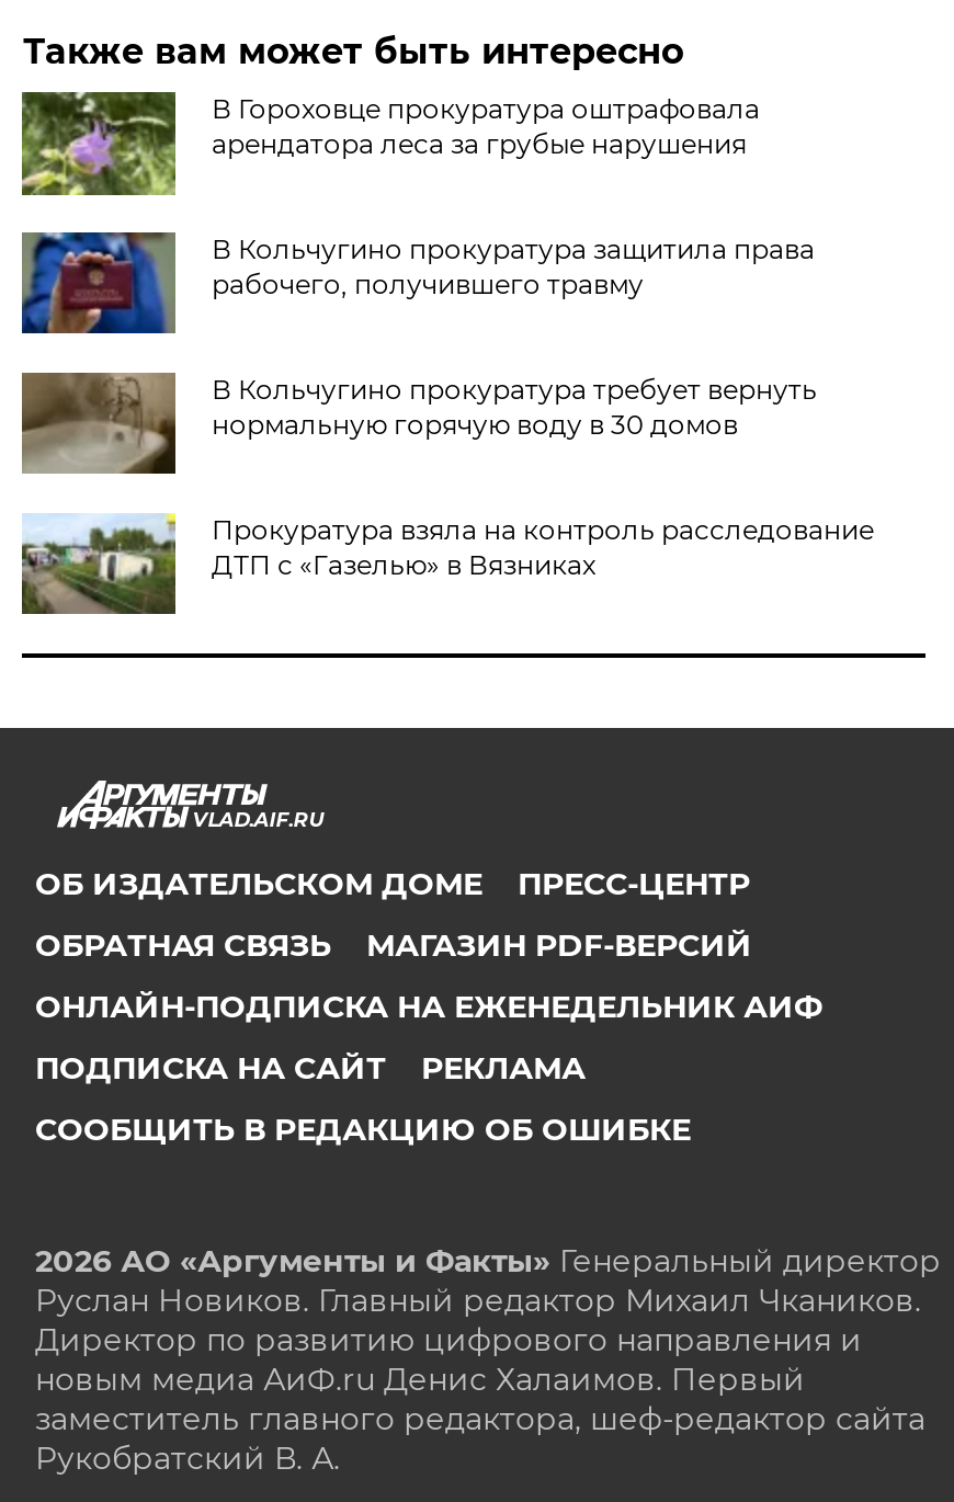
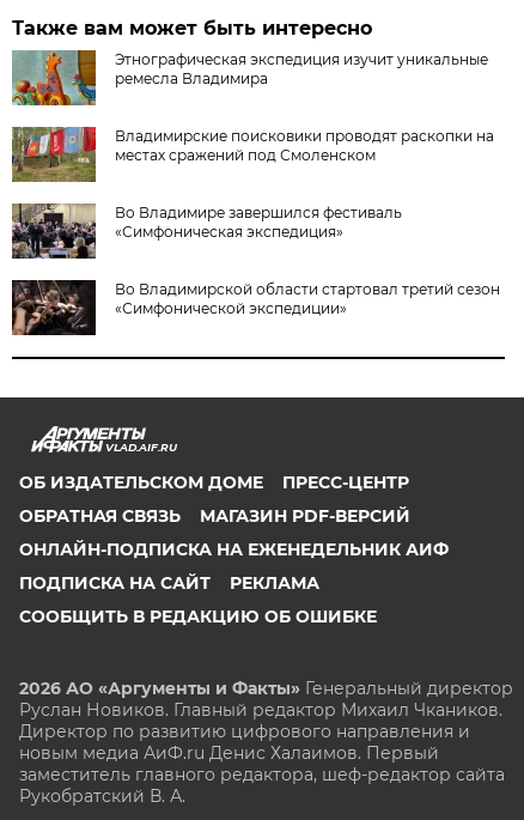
[20,90,760,197] [image] | В Гороховце прокуратура оштрафовала | арендатора леса за грубые нарушения -> [11,49,489,107] [image] | Этнографическая экспедиция изучит уникальные | ремесла Владимира
[20,230,815,335] [image] | В Кольчугино прокуратура защитила права | рабочего, получившего травму -> [11,126,495,183] [image] | Владимирские поисковики проводят раскопки на | местах сражений под Смоленском
[22,373,817,474] [image] | В Кольчугино прокуратура требует вернуть | нормальную горячую воду в 30 домов -> [11,204,402,259] [image] | Во Владимире завершился фестиваль | «Симфоническая экспедиция»
[20,511,874,616] [image] | Прокуратура взяла на контроль расследование | ДТП с «Газелью» в Вязниках -> [11,279,501,336] [image] | Во Владимирской области стартовал третий сезон | «Симфонической экспедиции»

